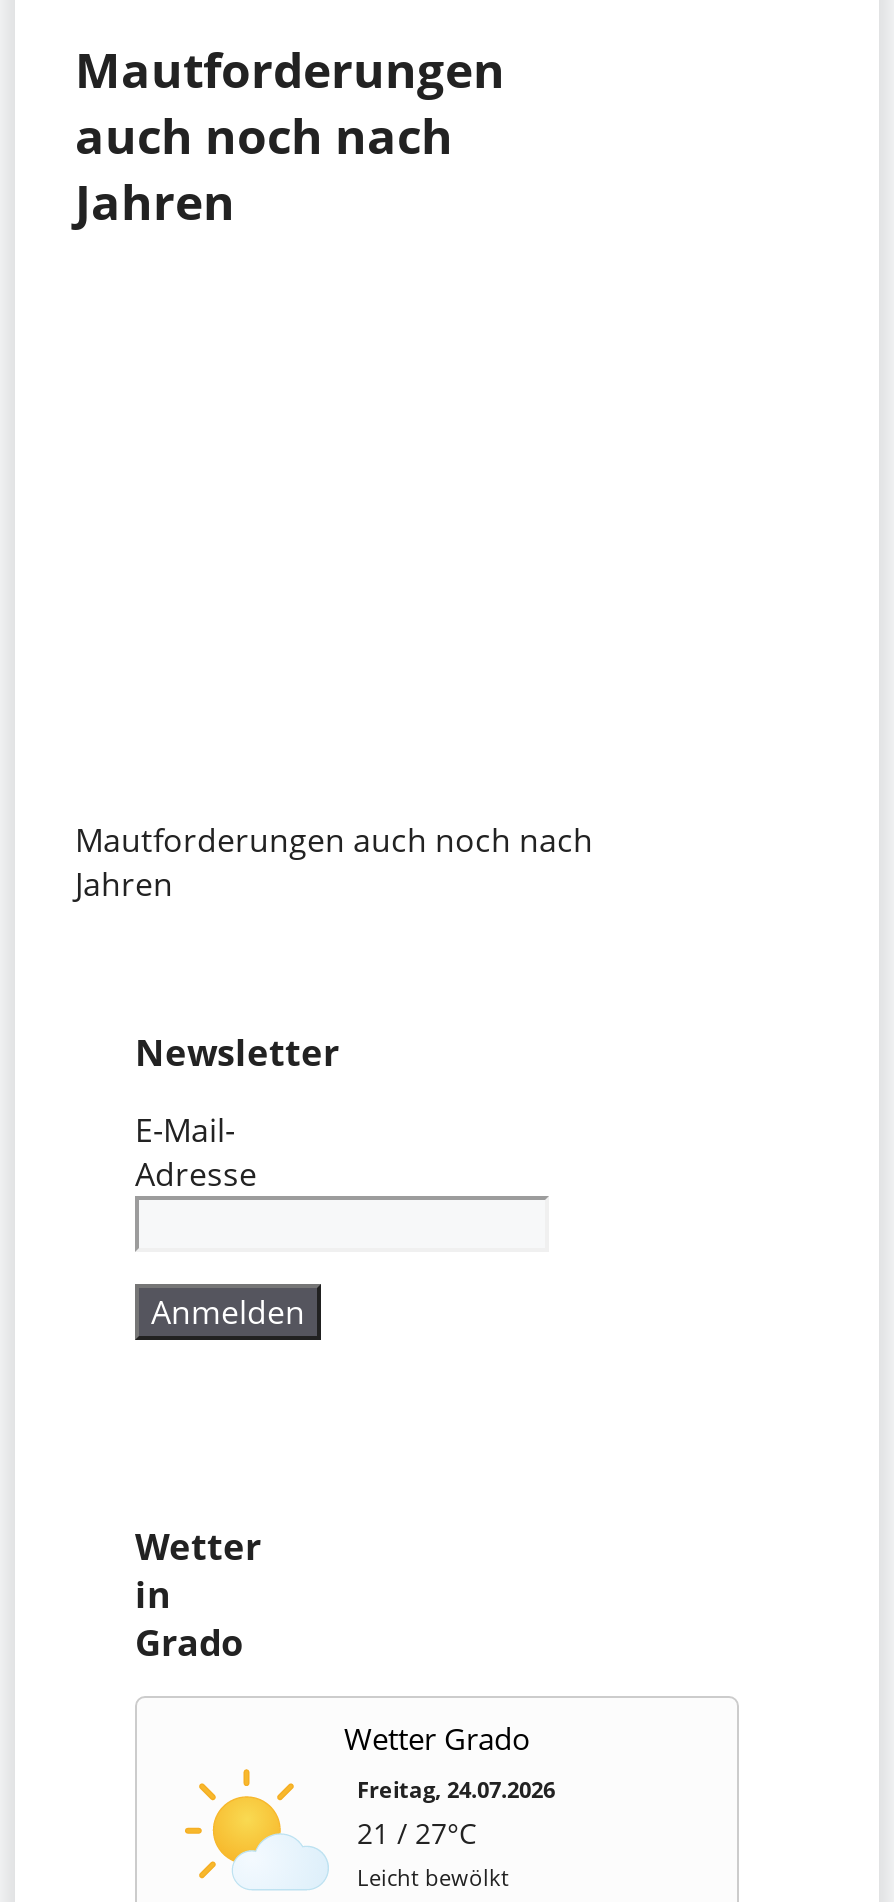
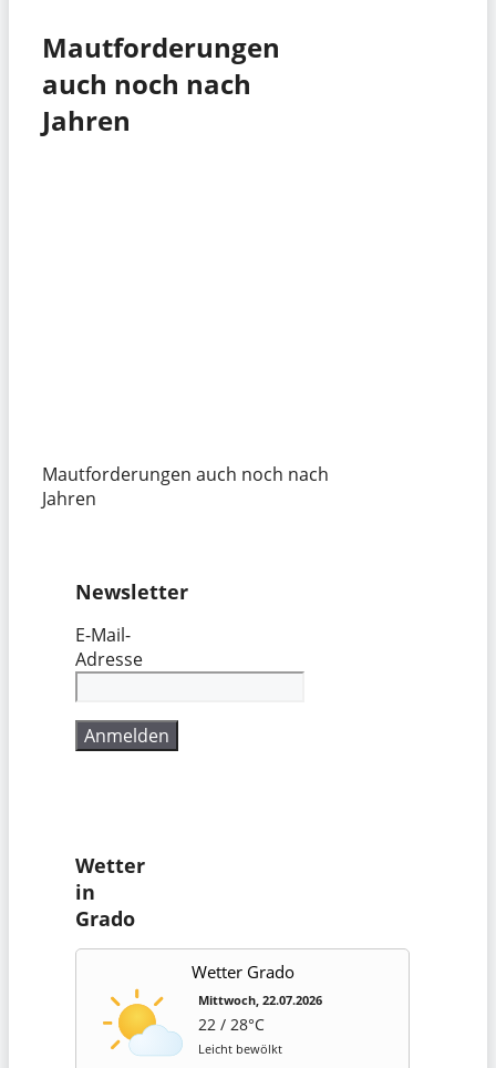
[357,1773,555,1851] Freitag, 24.07.2026 | 21 / 27°C -> [198,991,322,1034] Mittwoch, 22.07.2026 | 22 / 28°C

